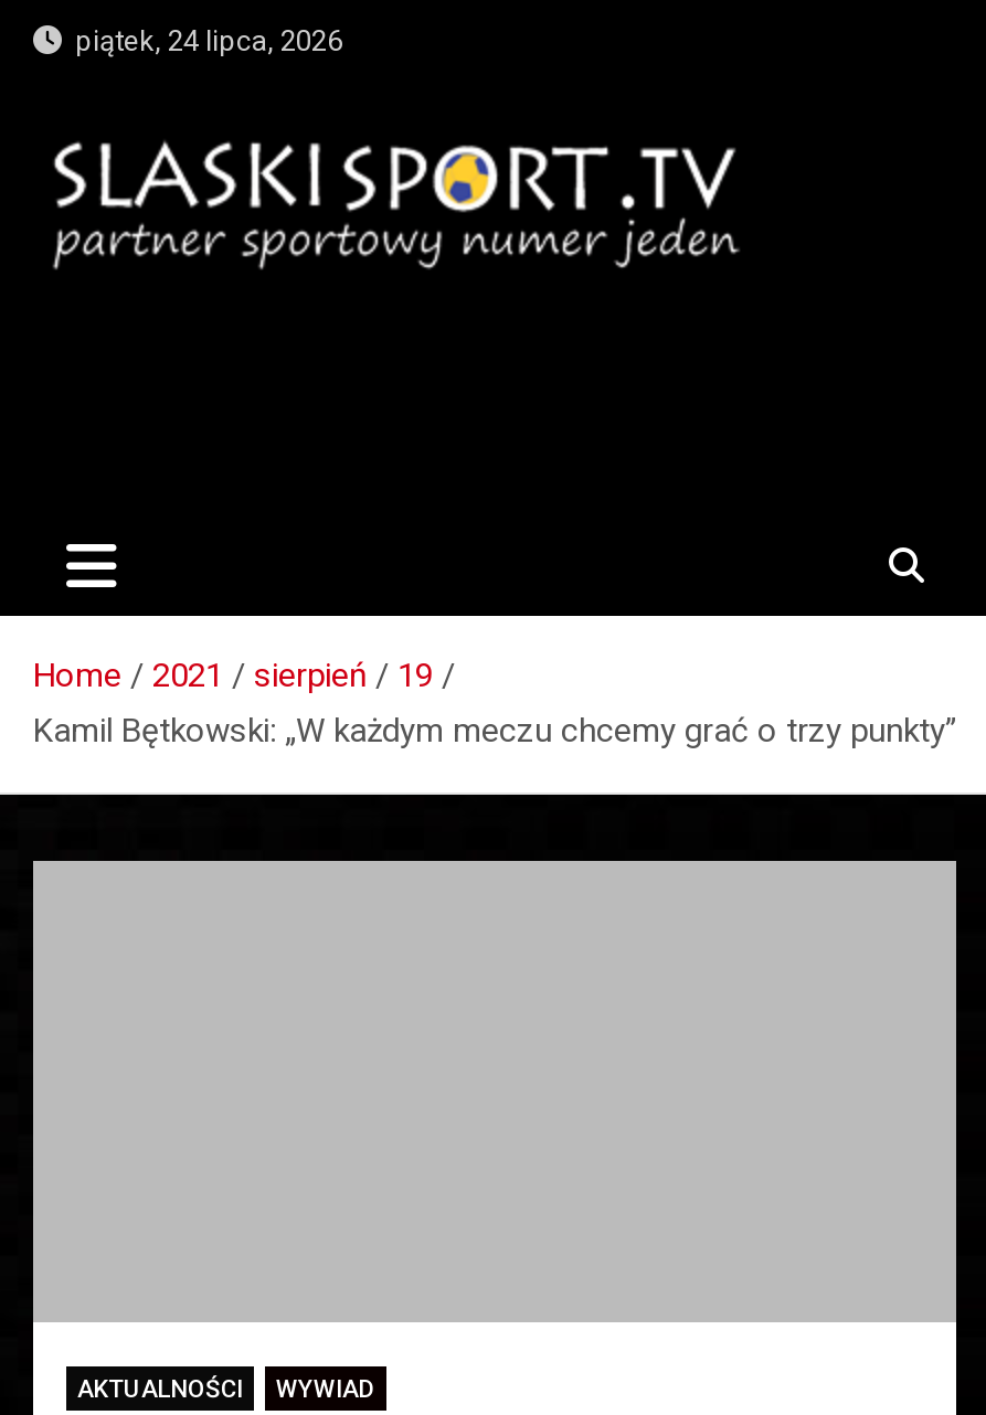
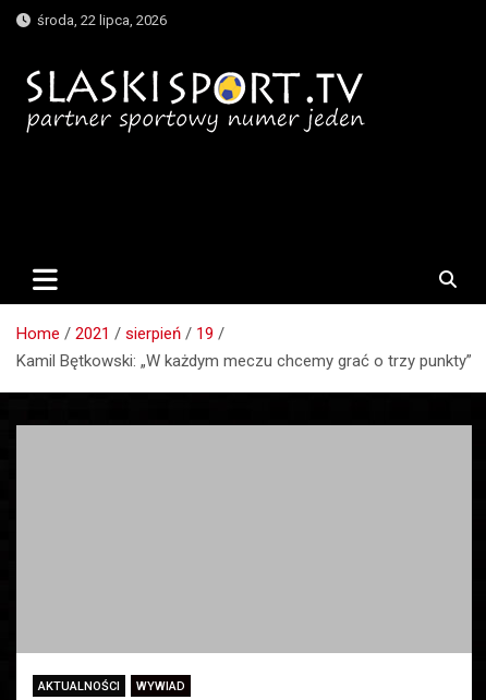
[62,24,342,57] piątek, 24 lipca, 2026 -> [31,12,167,28] środa, 22 lipca, 2026

